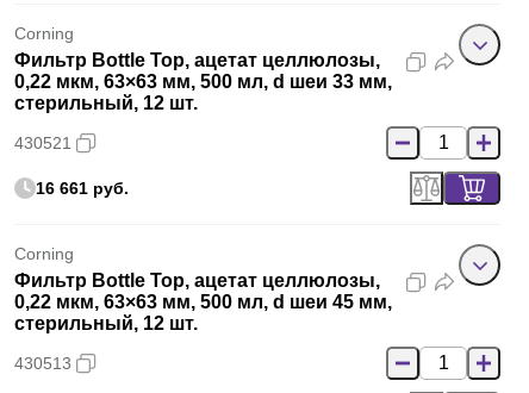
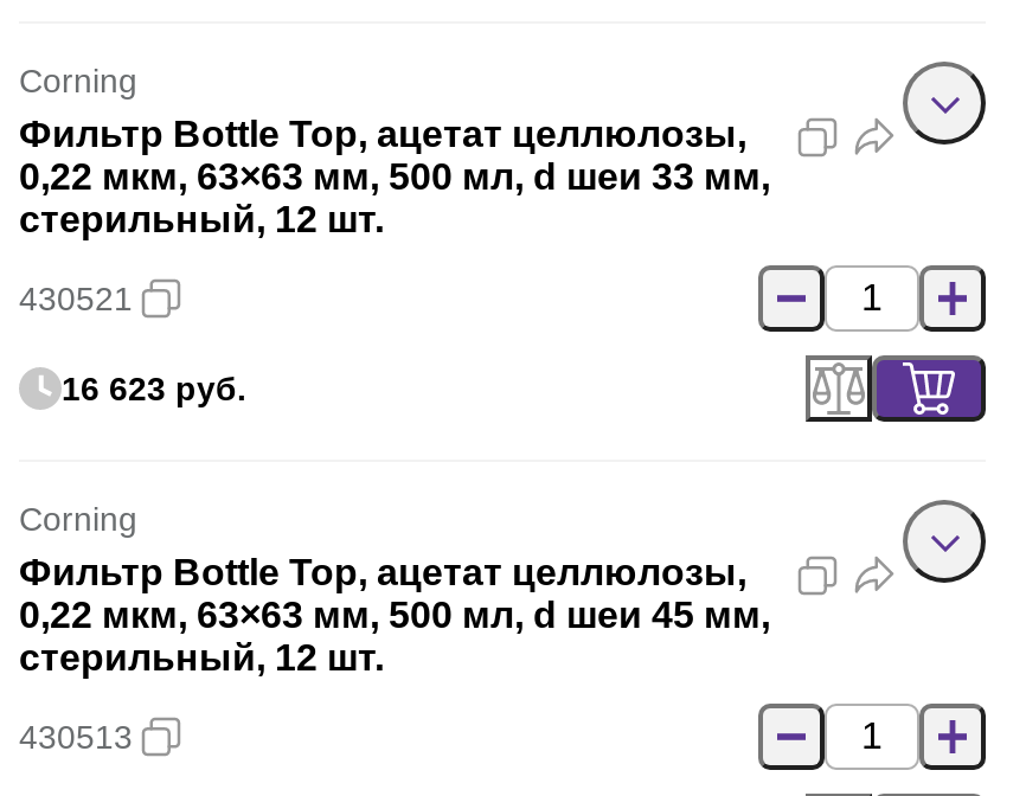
[36,179,129,198] 16 661 руб. -> [62,370,246,407] 16 623 руб.

